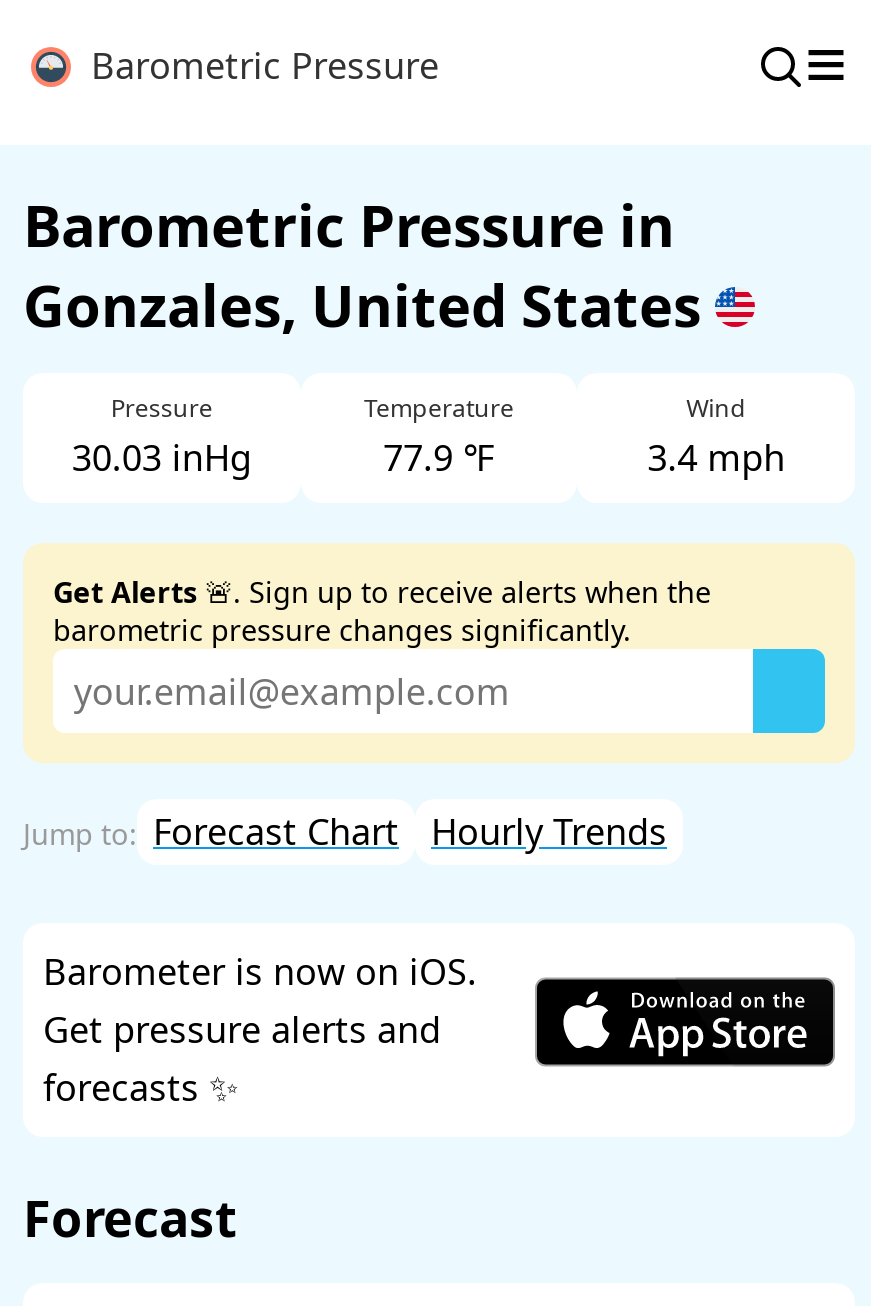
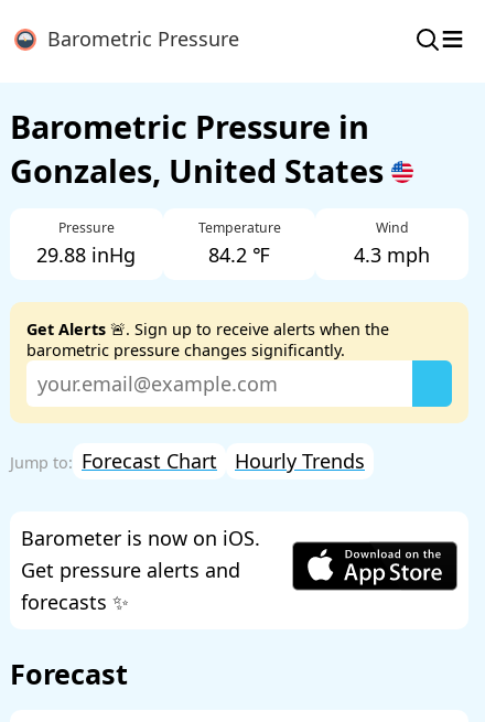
[72,434,252,482] 30.03 inHg -> [37,242,136,268] 29.88 inHg
[383,434,495,482] 77.9 ℉ -> [208,242,270,268] 84.2 ℉
[647,434,785,482] 3.4 mph -> [354,242,430,268] 4.3 mph

